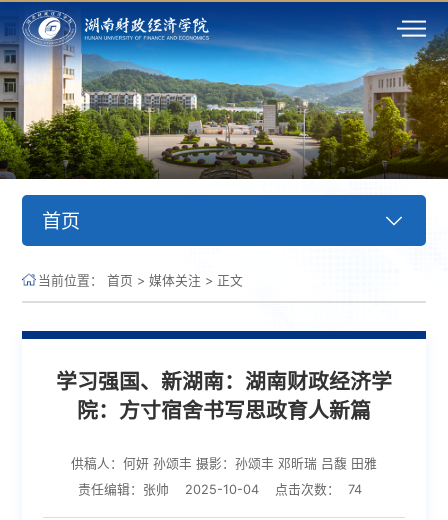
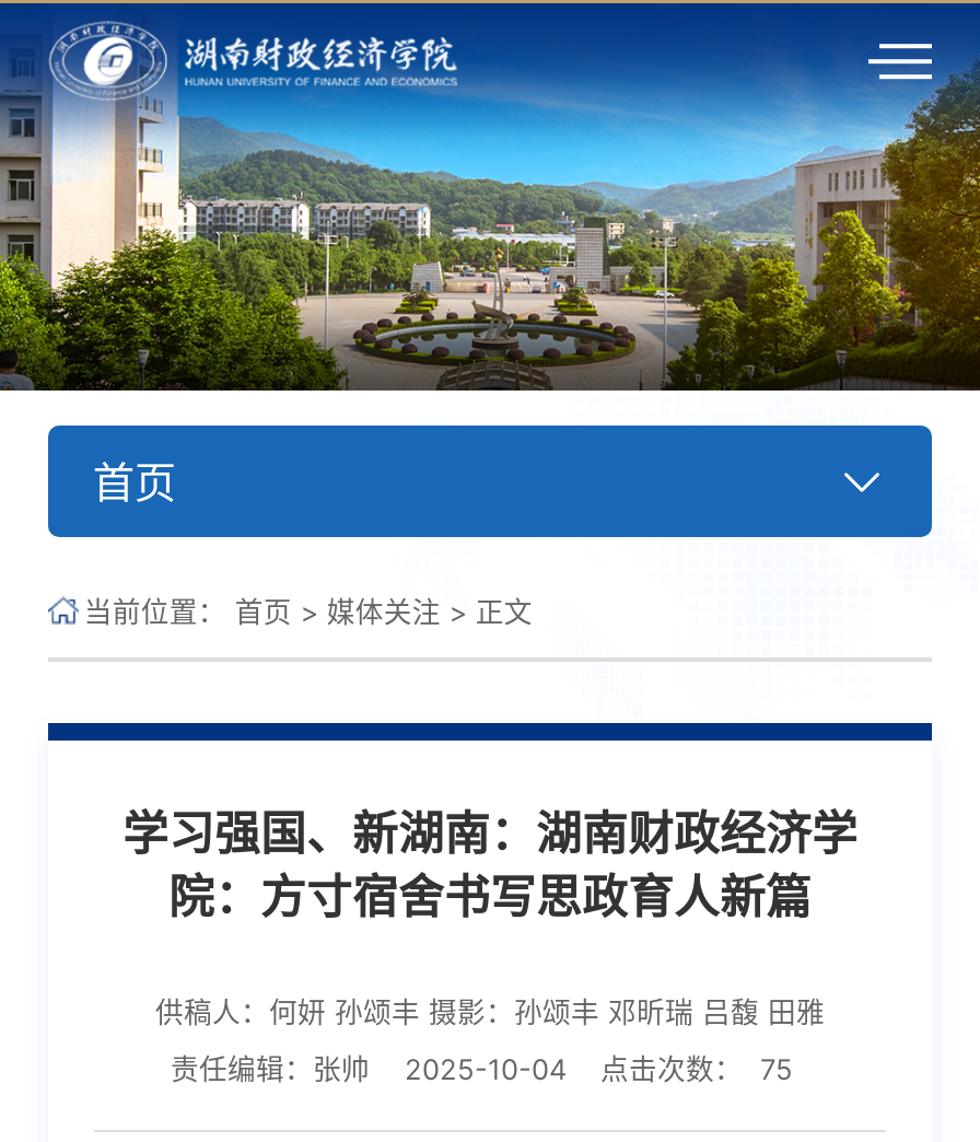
[78,482,362,497] 责任编辑：张帅 2025-10-04 点击次数： 74 -> [170,1054,793,1087] 责任编辑：张帅 2025-10-04 点击次数： 75

